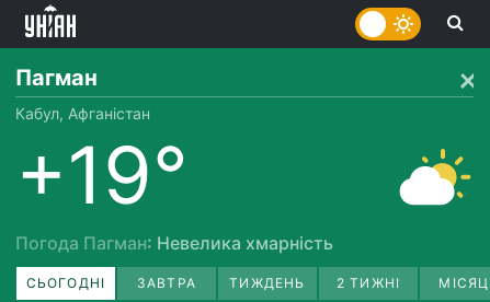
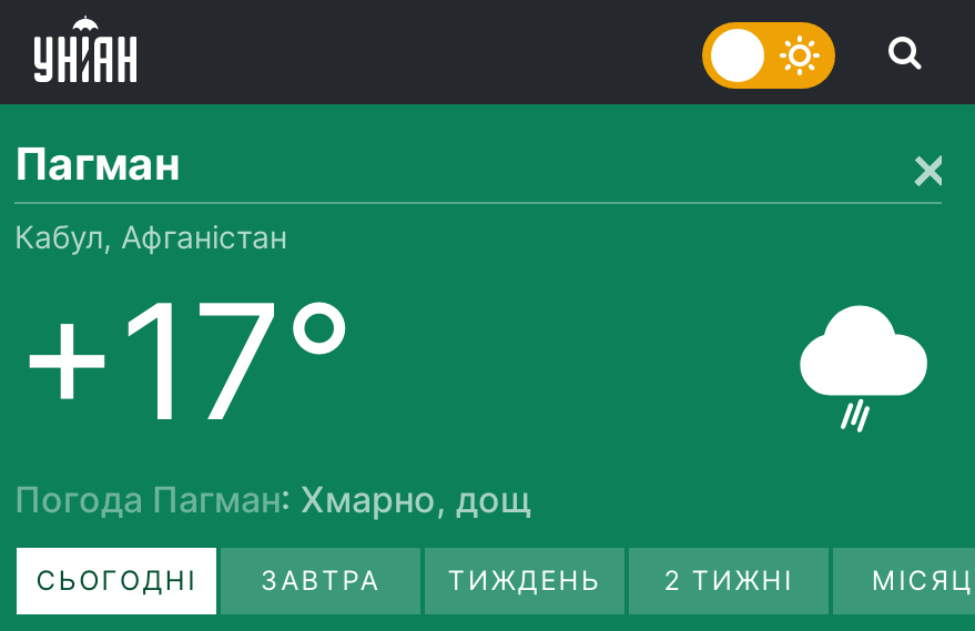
[15,127,189,222] +19° -> [14,264,356,457] +17°
[398,148,471,209] [image] -> [793,304,935,435] [image]
[15,232,333,254] Погода Пагман: Невелика хмарність -> [14,477,531,521] Погода Пагман: Хмарно, дощ

